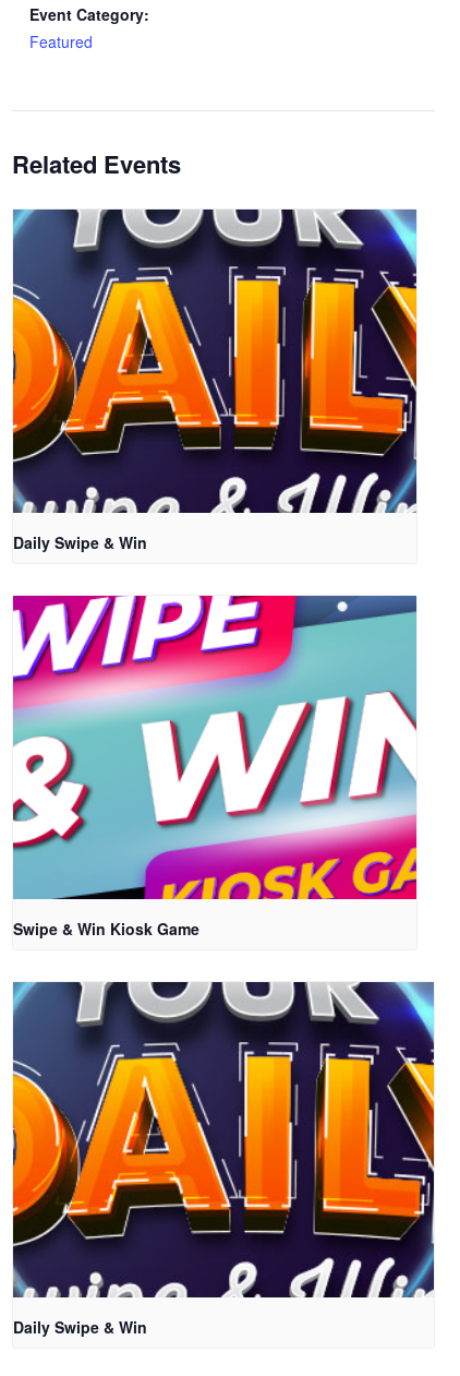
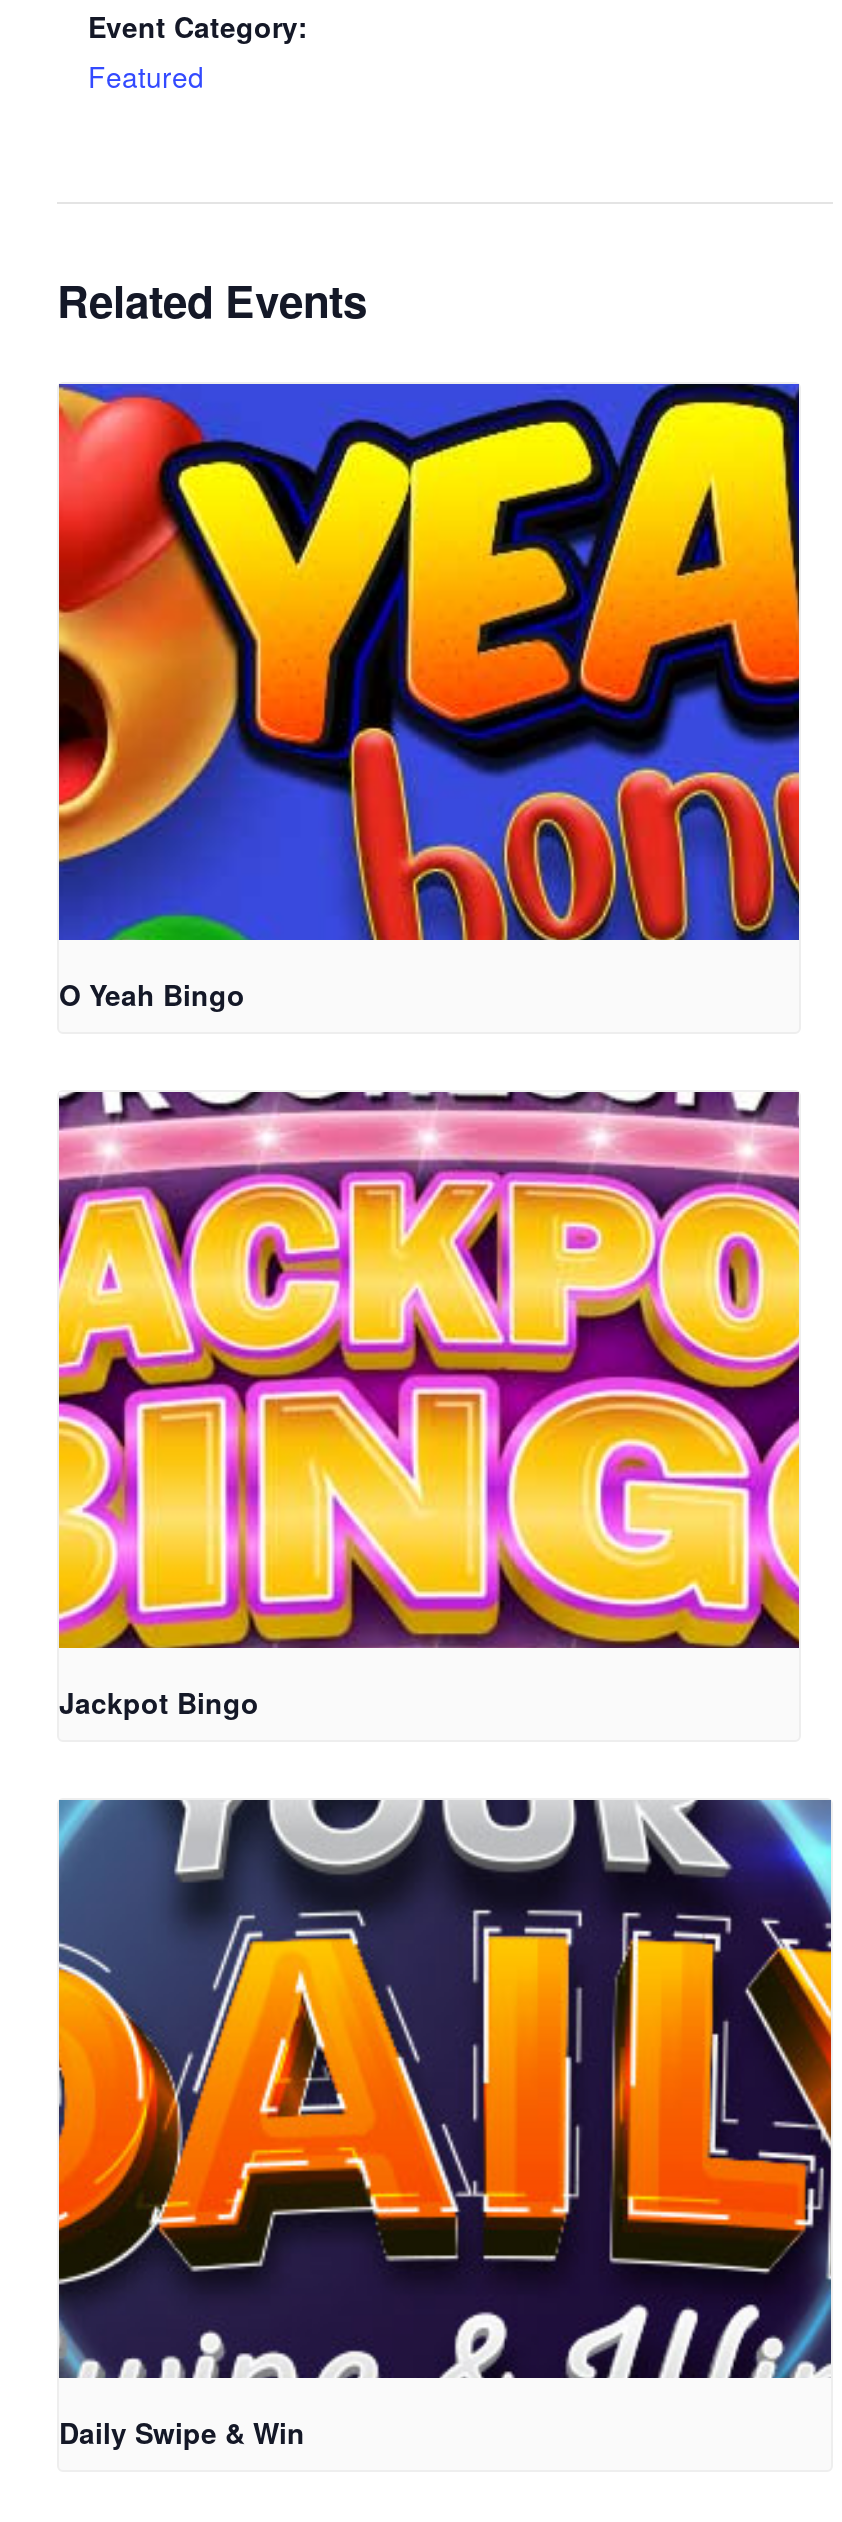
[12,208,417,553] [image] | Daily Swipe & Win -> [57,382,801,1014] [image] | O Yeah Bingo
[12,595,417,940] [image] | Swipe & Win Kiosk Game -> [57,1090,801,1722] [image] | Jackpot Bingo

